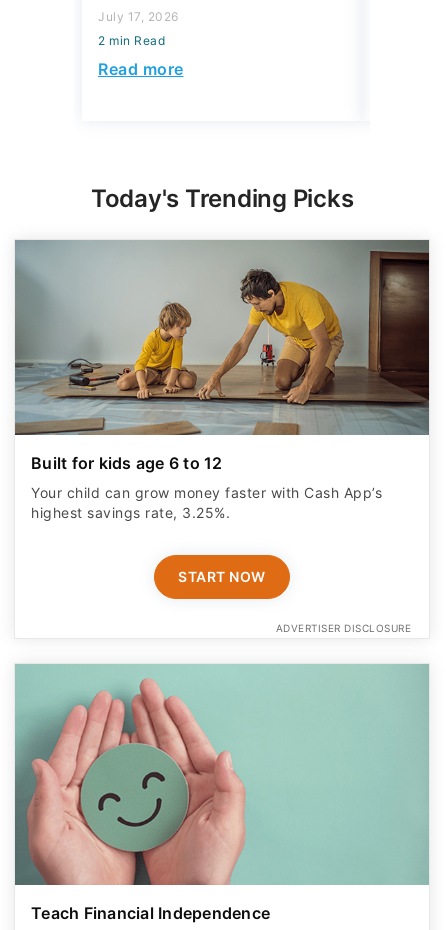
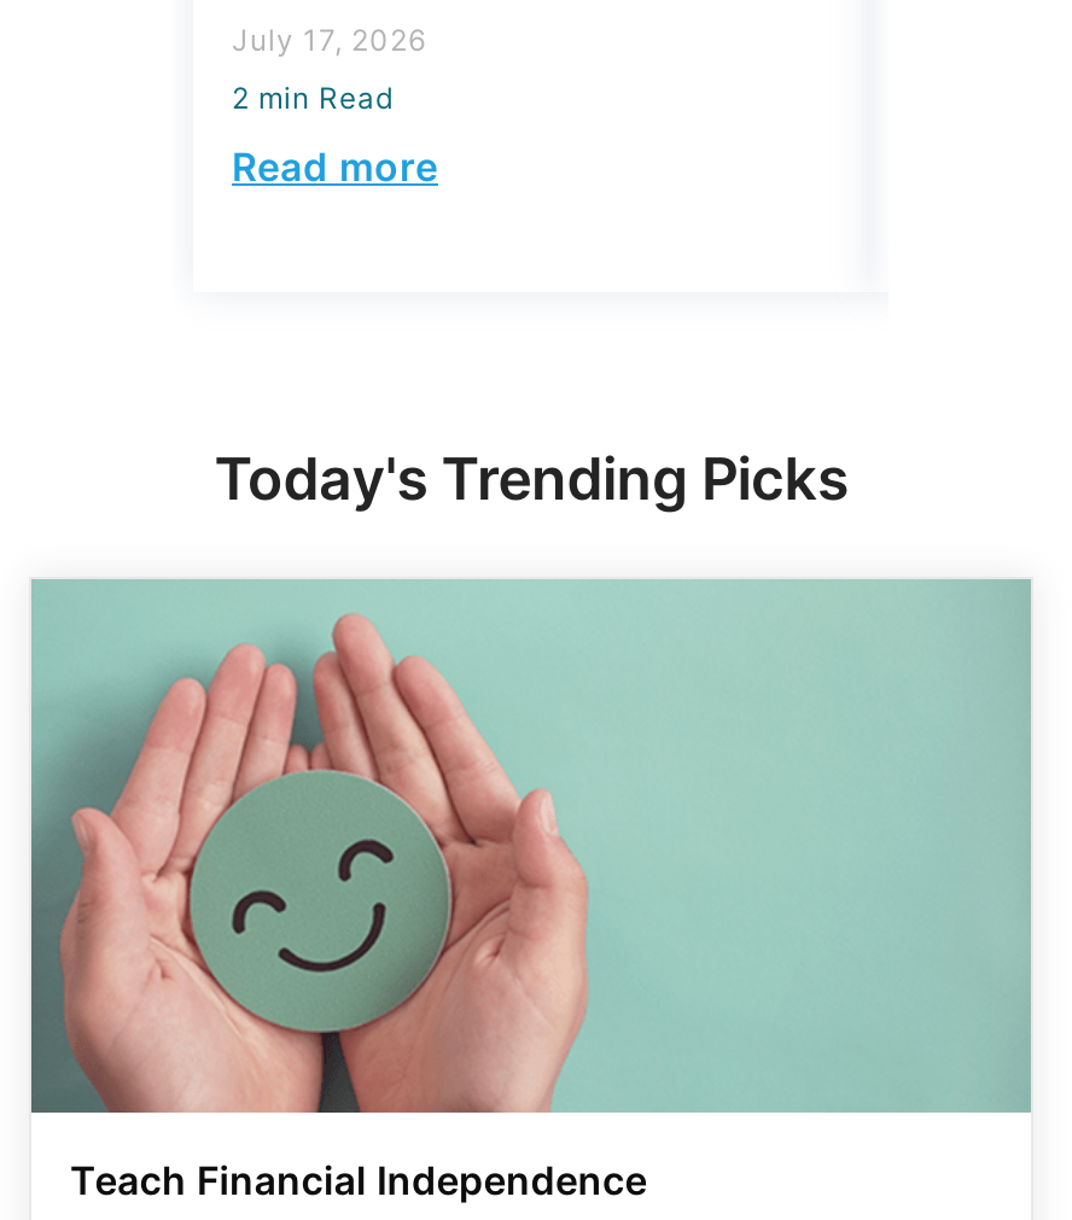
[15,240,430,521] [image] | Built for kids age 6 to 12 | Your child can grow money faster with Cash App’s | highest savings rate, 3.25%. -> none
[178,568,411,634] START NOW | ADVERTISER DISCLOSURE -> none

